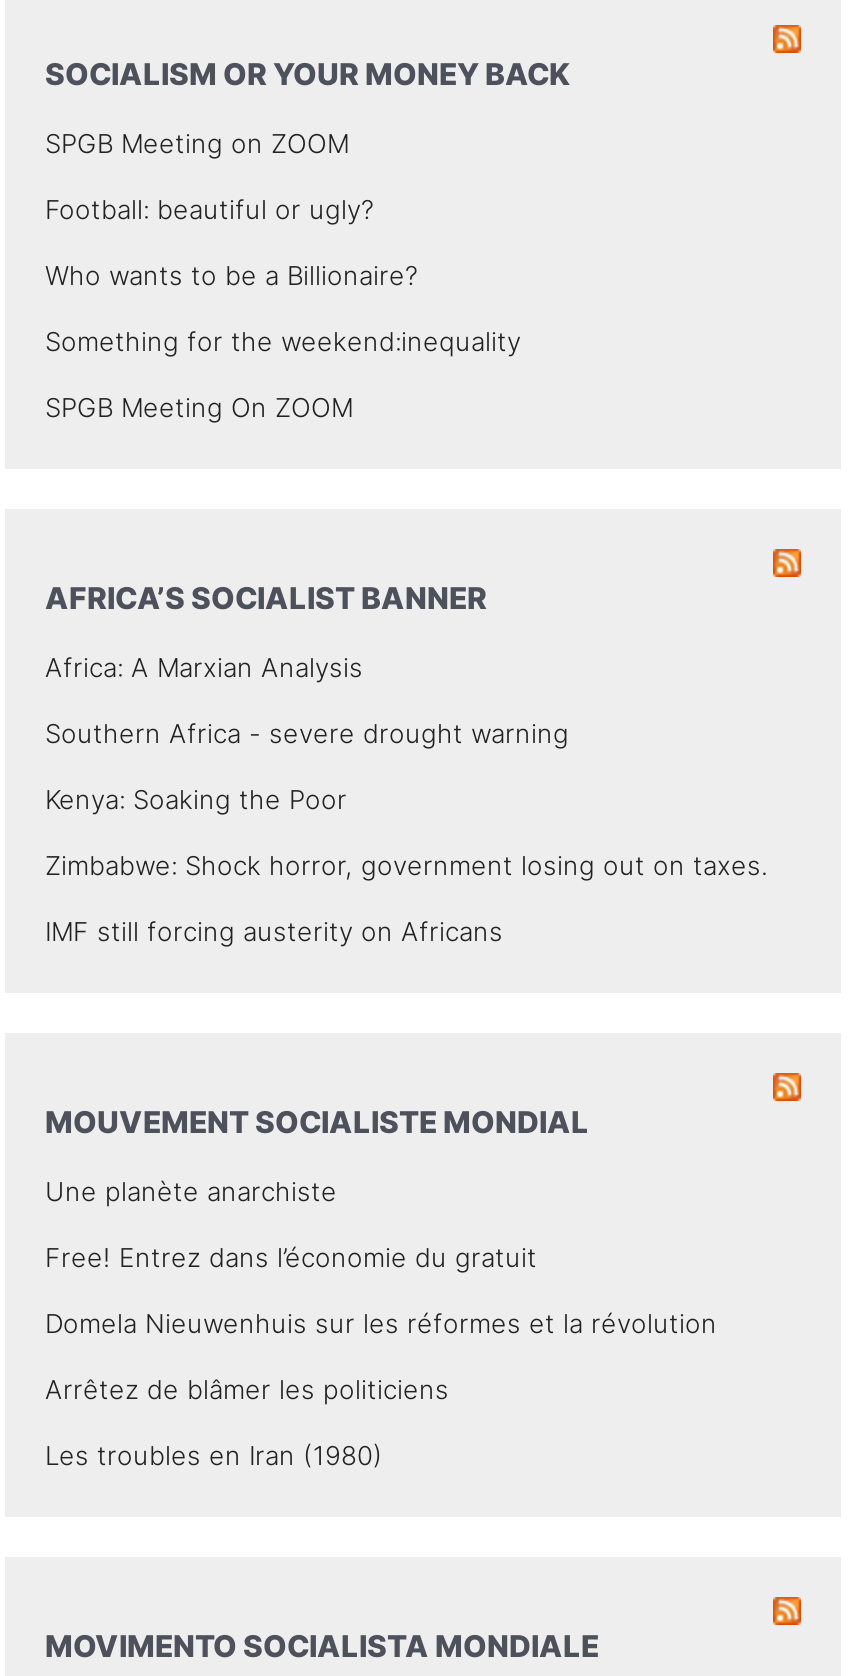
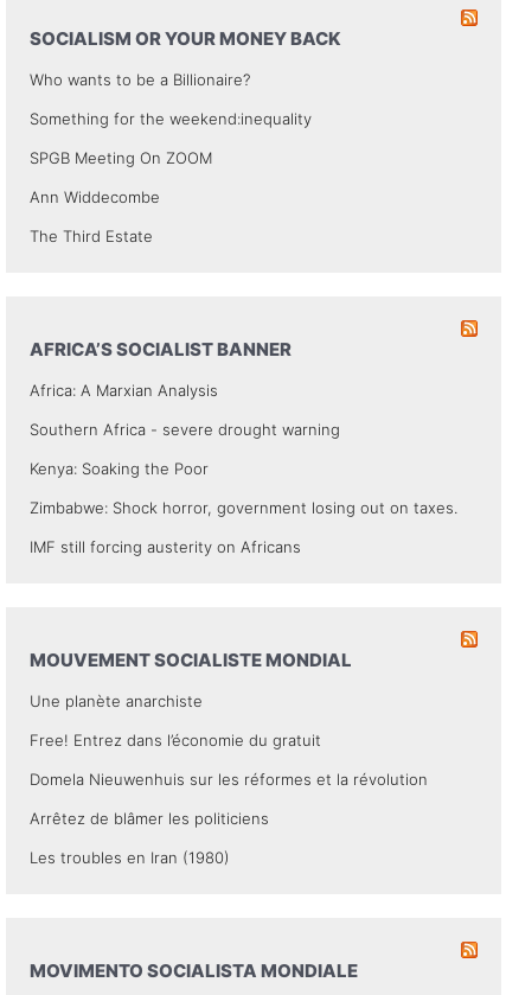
[45,127,373,225] SPGB Meeting on ZOOM | Football: beautiful or ugly? -> none
moved [45,259,521,423] -> [30,69,312,167]: Who wants to be a Billionaire? | Something for the weekend:inequality | SPGB Meeting On ZOOM
none -> [30,187,160,245] Ann Widdecombe | The Third Estate

